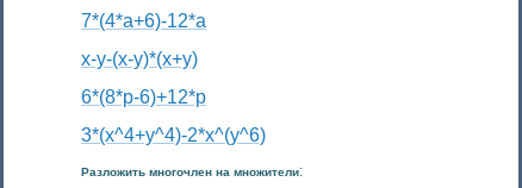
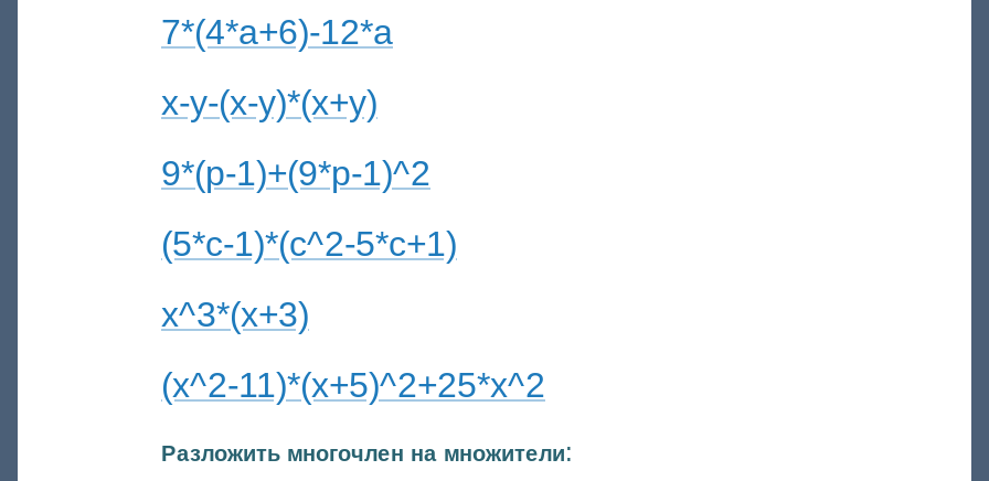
[81,87,266,145] 6*(8*p-6)+12*p | 3*(x^4+y^4)-2*x^(y^6) -> [161,154,545,404] 9*(p-1)+(9*p-1)^2 | (5*c-1)*(c^2-5*c+1) | x^3*(x+3) | (x^2-11)*(x+5)^2+25*x^2

